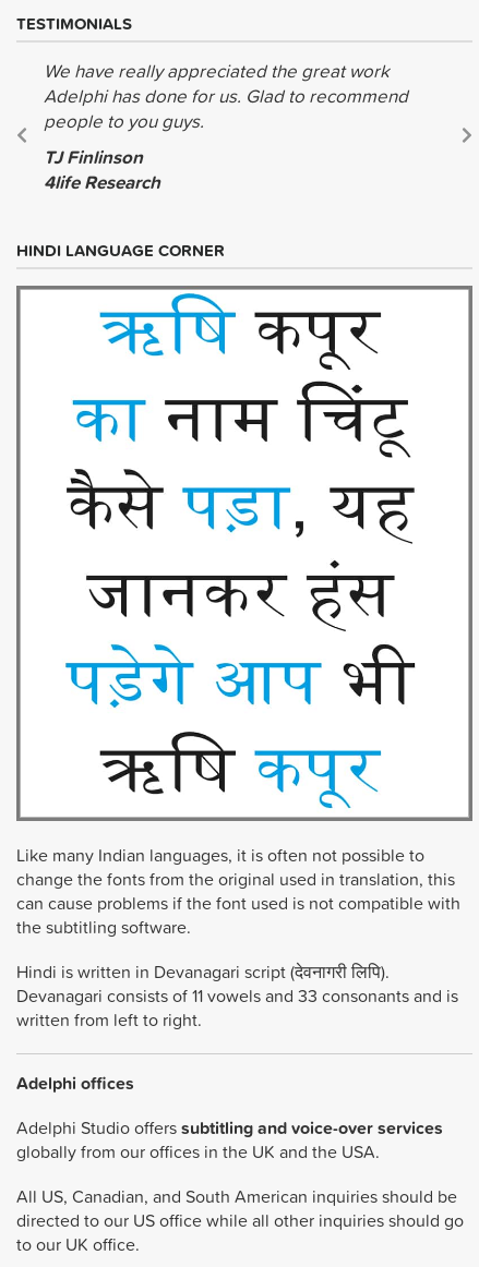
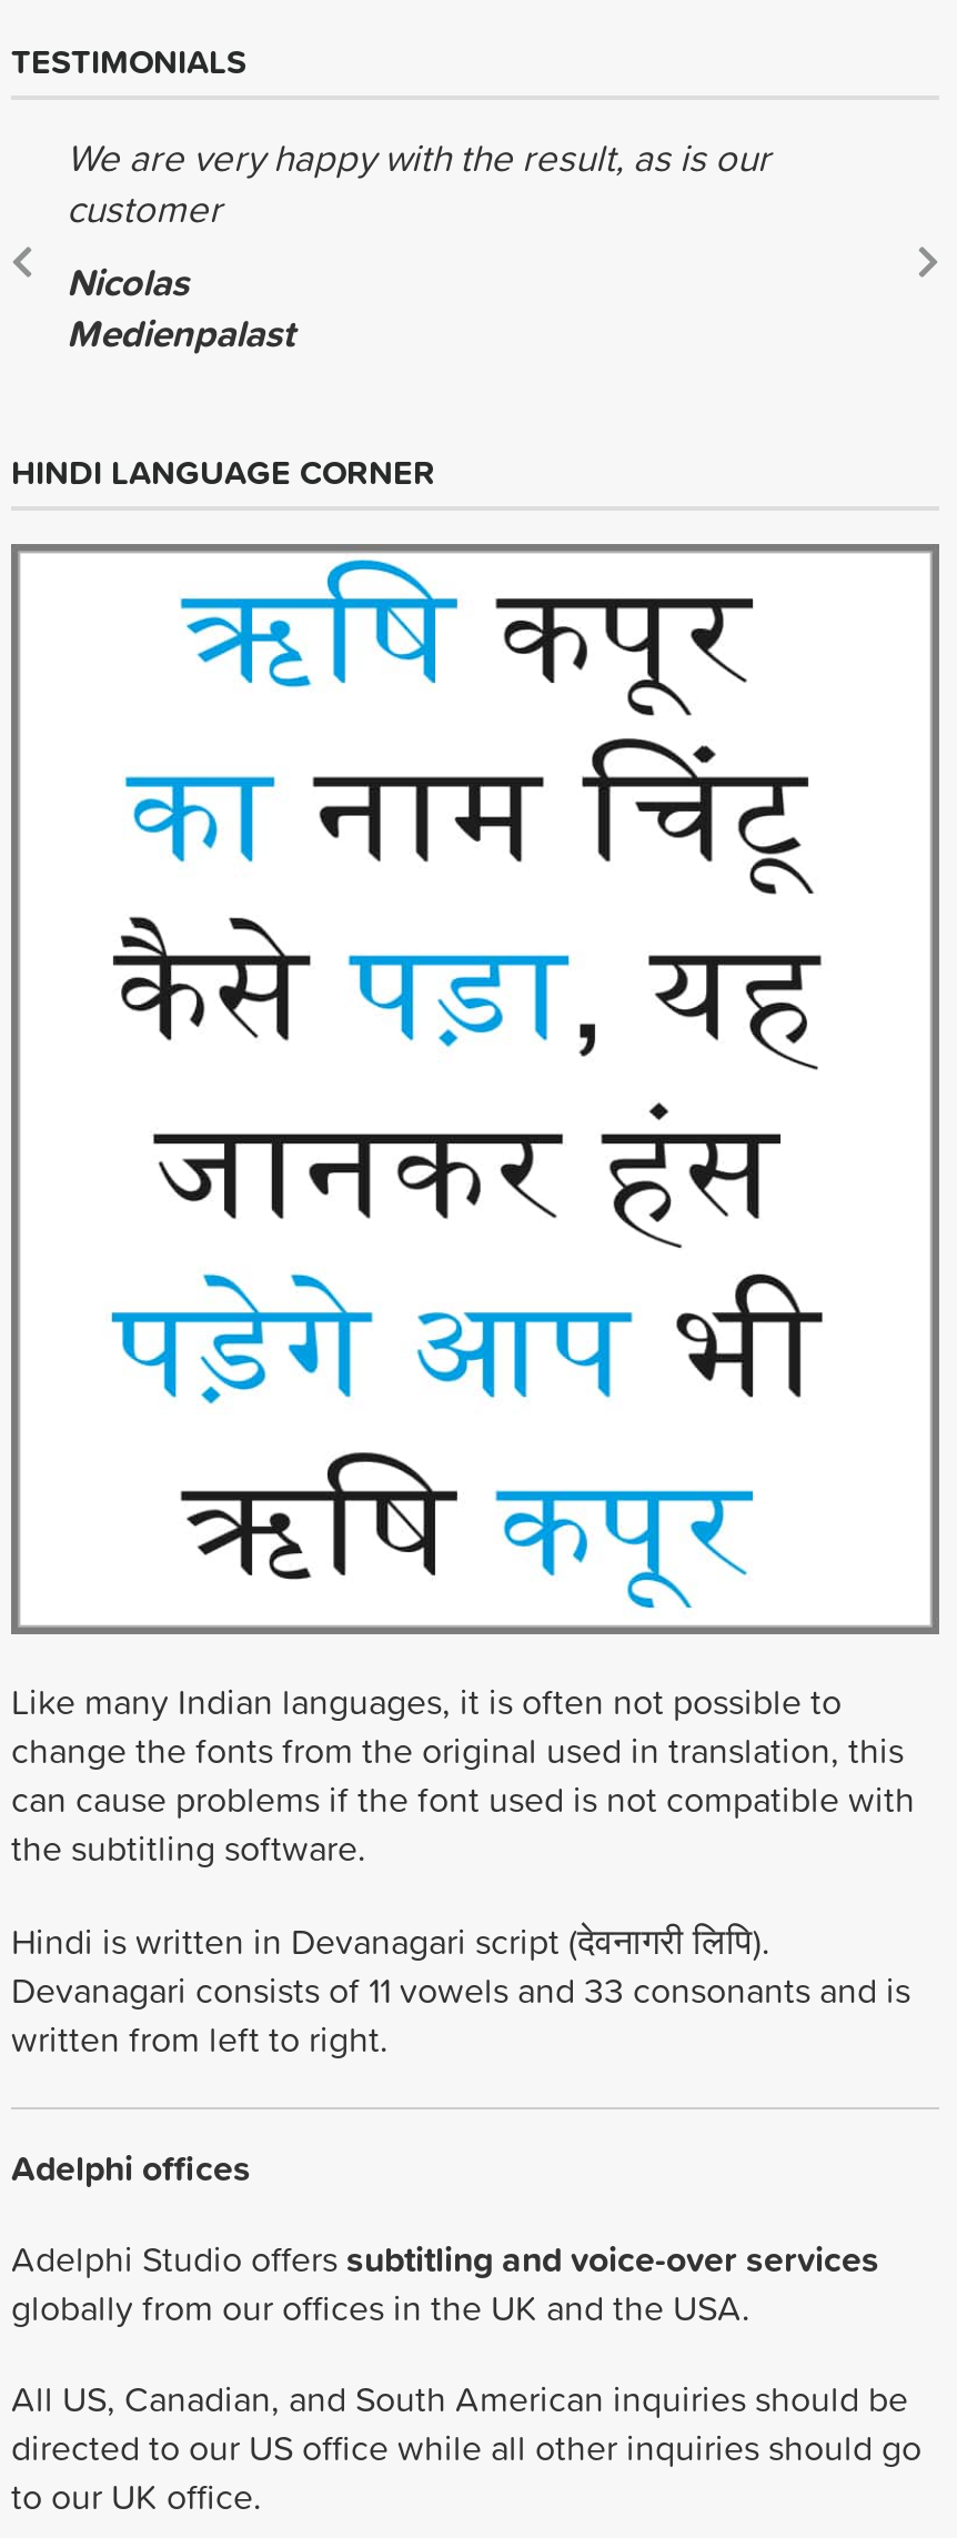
[44,56,408,196] We have really appreciated the great work | Adelphi has done for us. Glad to recommend | people to you guys. | TJ Finlinson | 4life Research -> [67,128,770,361] We are very happy with the result, as is our | customer | Nicolas | Medienpalast

